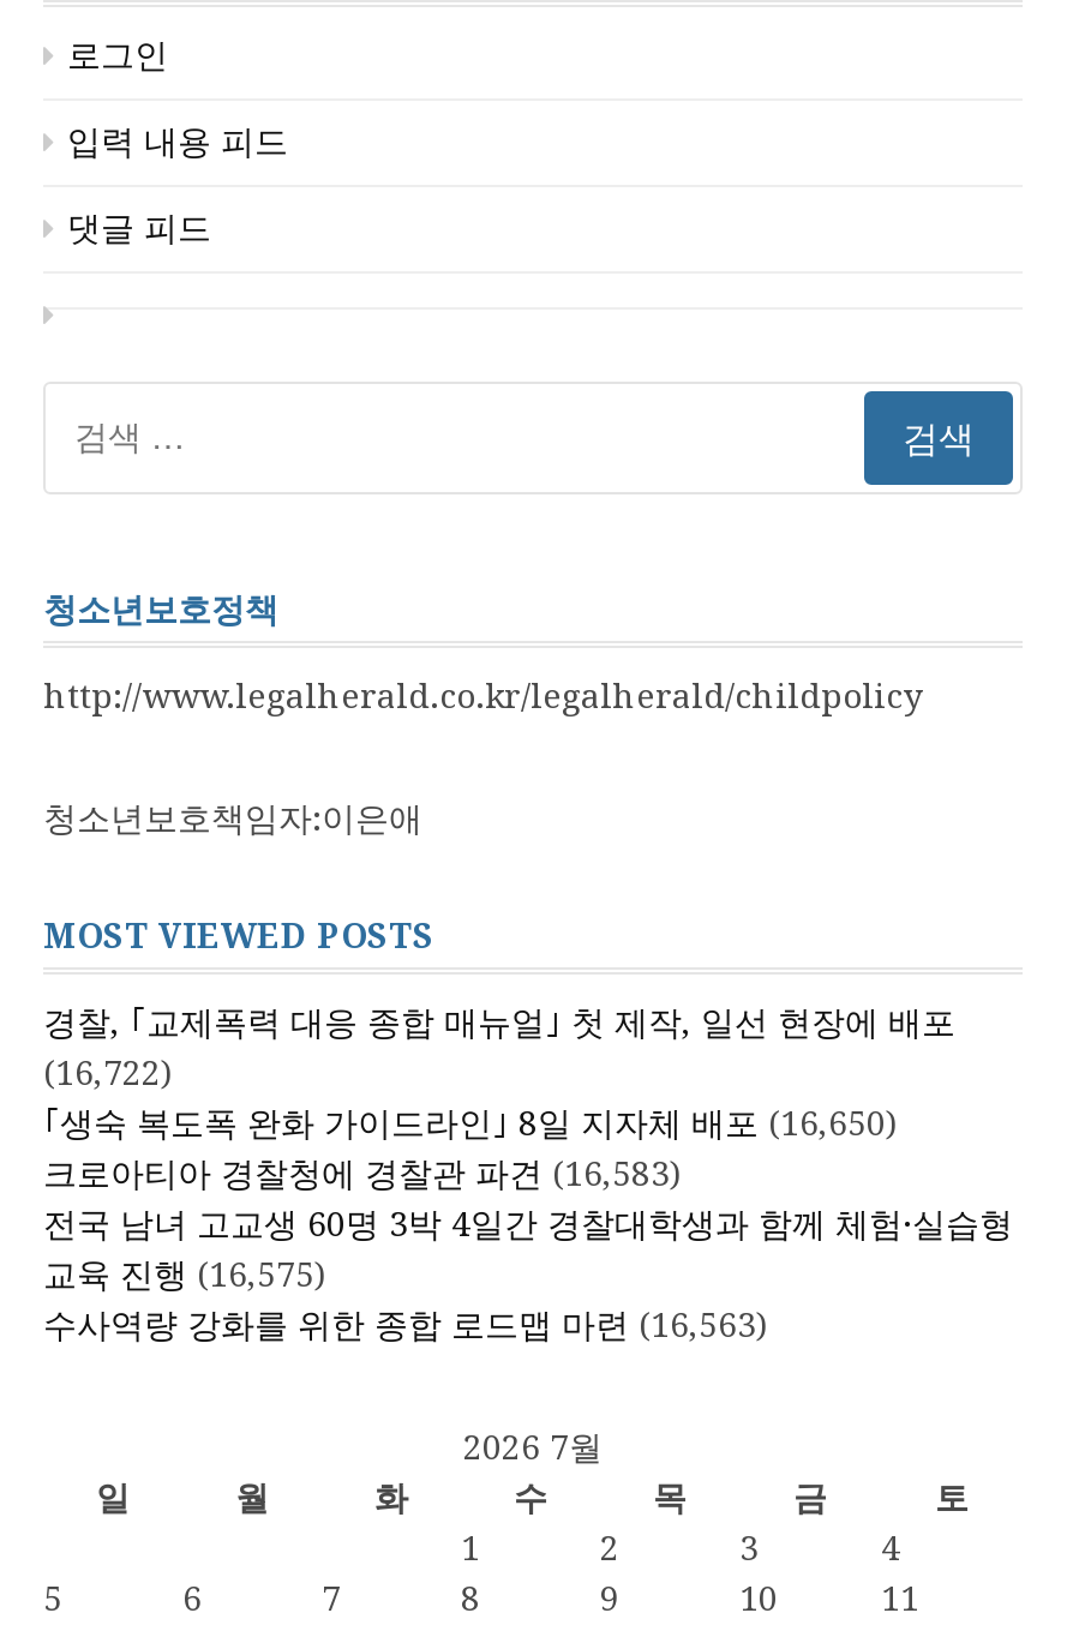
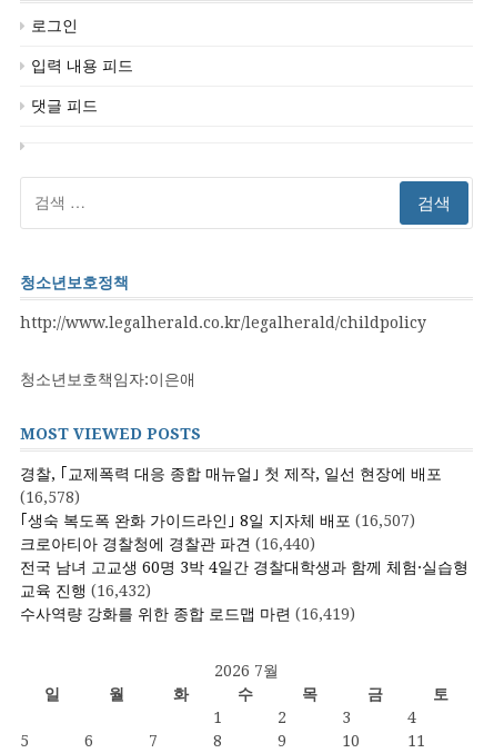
[43,1055,173,1093] (16,722) -> [20,489,80,507] (16,578)
[43,1105,898,1144] ｢생숙 복도폭 완화 가이드라인｣ 8일 지자체 배포 (16,650) -> [20,512,415,530] ｢생숙 복도폭 완화 가이드라인｣ 8일 지자체 배포 (16,507)
[43,1156,682,1194] 크로아티아 경찰청에 경찰관 파견 (16,583) -> [20,535,315,553] 크로아티아 경찰청에 경찰관 파견 (16,440)
[43,1256,326,1295] 교육 진행 (16,575) -> [20,582,151,600] 교육 진행 (16,432)
[43,1307,768,1345] 수사역량 강화를 위한 종합 로드맵 마련 (16,563) -> [20,606,355,623] 수사역량 강화를 위한 종합 로드맵 마련 (16,419)

